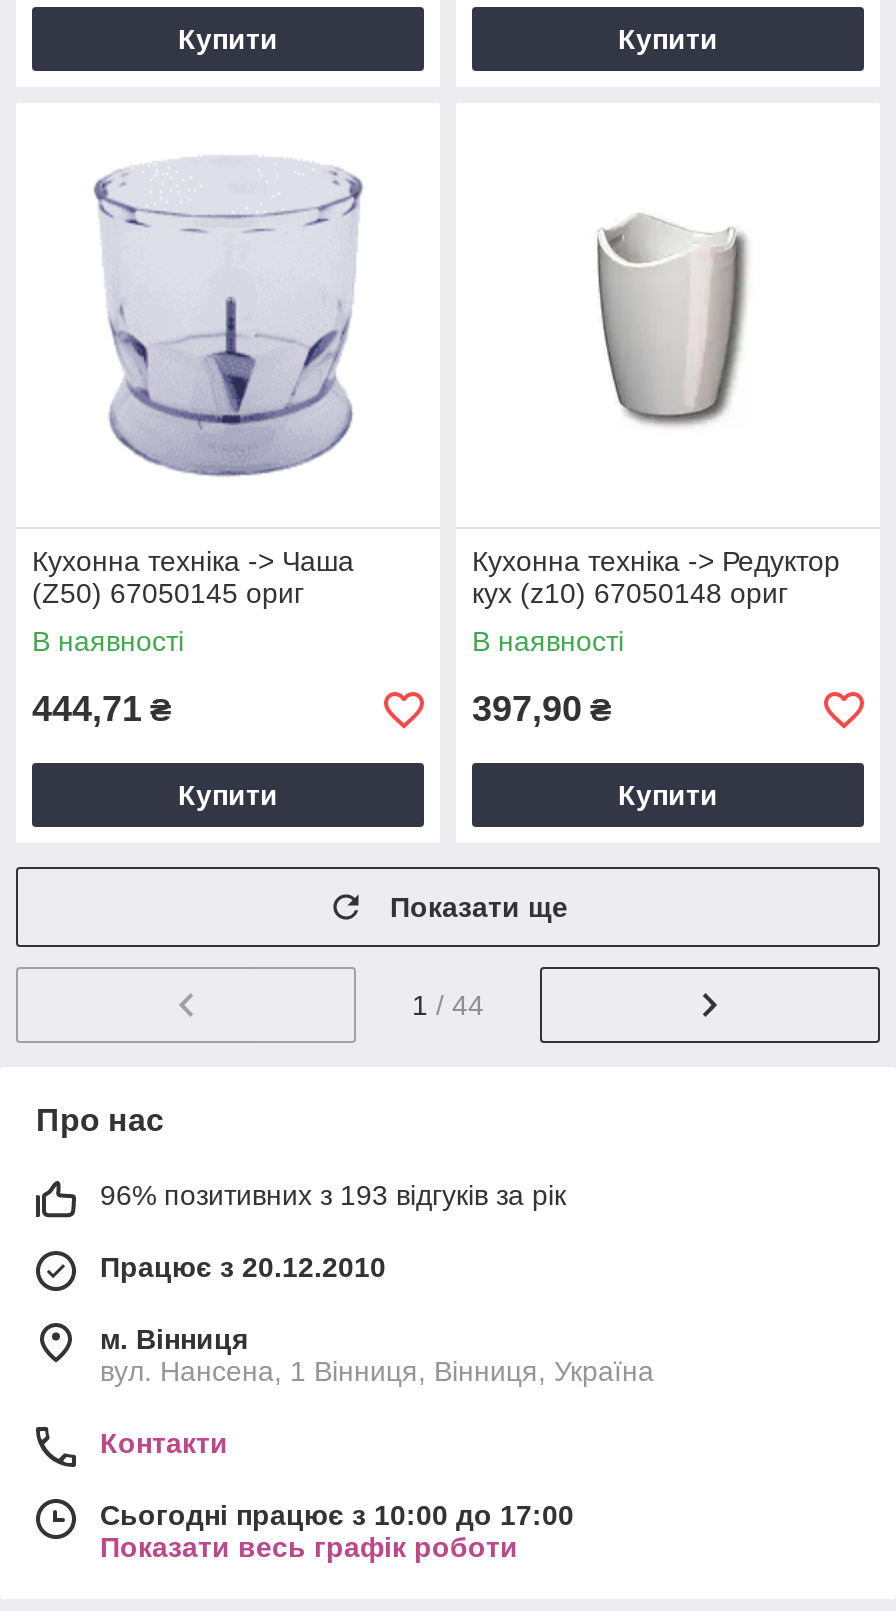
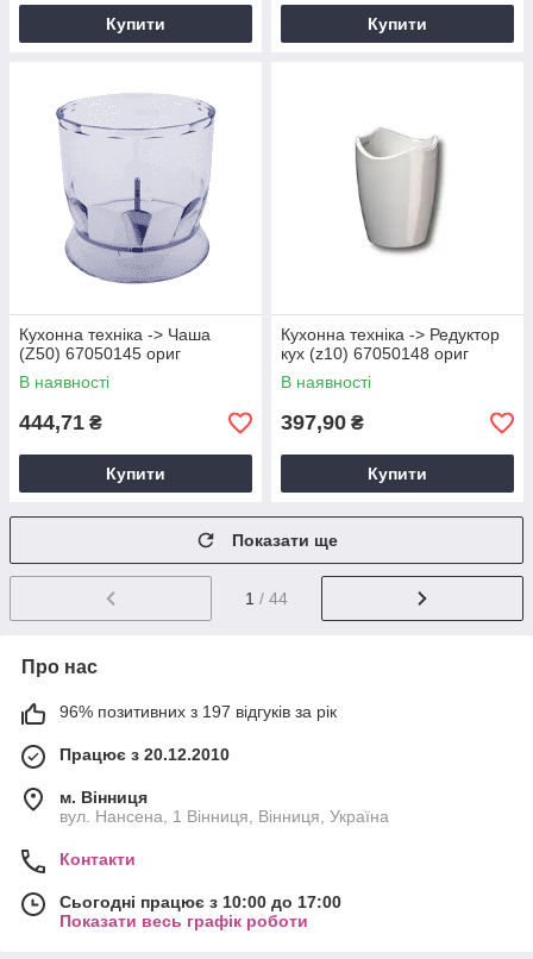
[100,1179,566,1211] 96% позитивних з 193 відгуків за рік -> [59,702,337,721] 96% позитивних з 197 відгуків за рік

